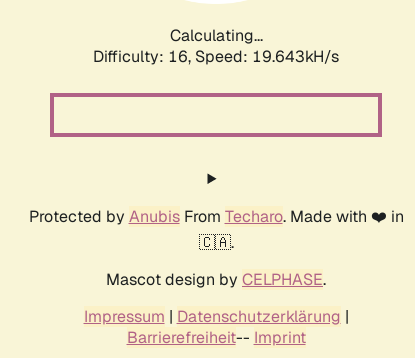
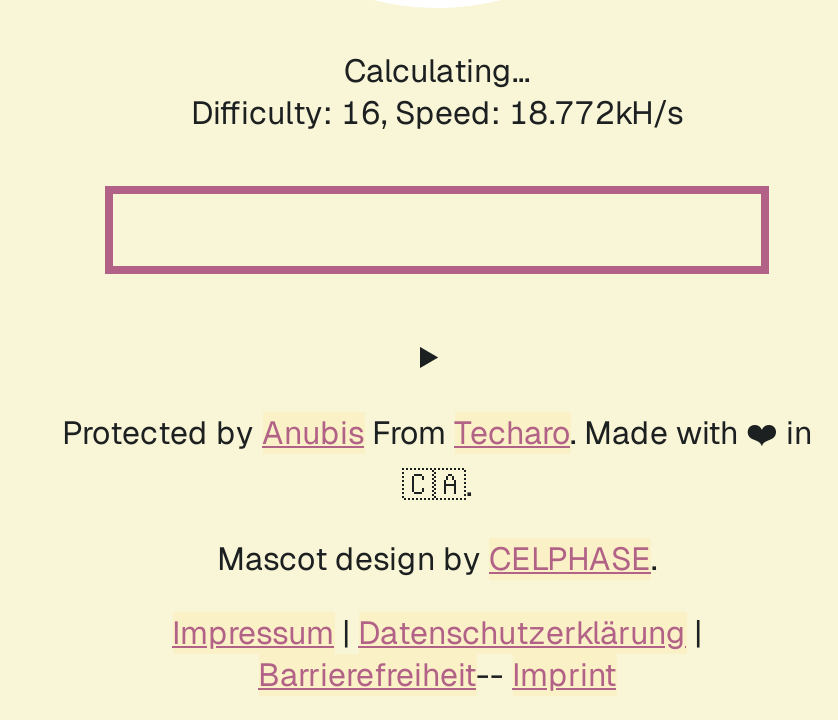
[93,46,339,67] Difficulty: 16, Speed: 19.643kH/s -> [191,92,683,134] Difficulty: 16, Speed: 18.772kH/s

